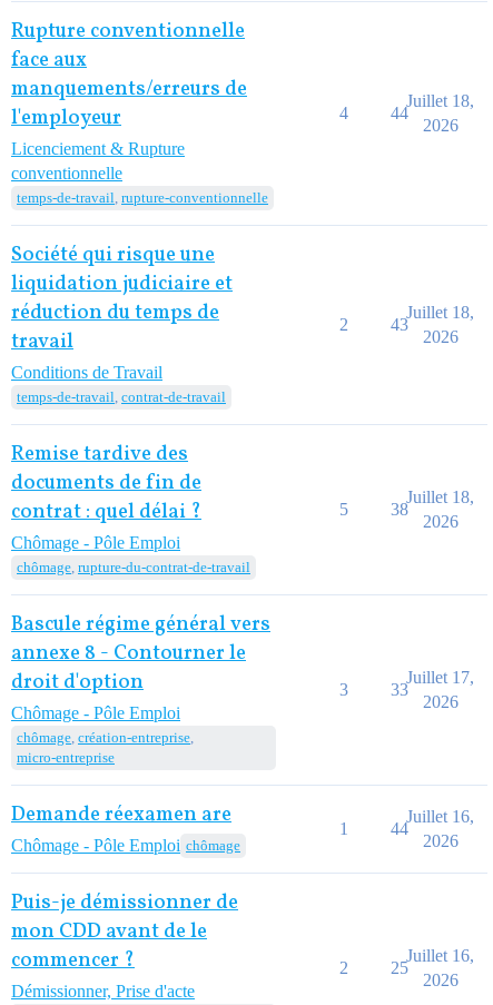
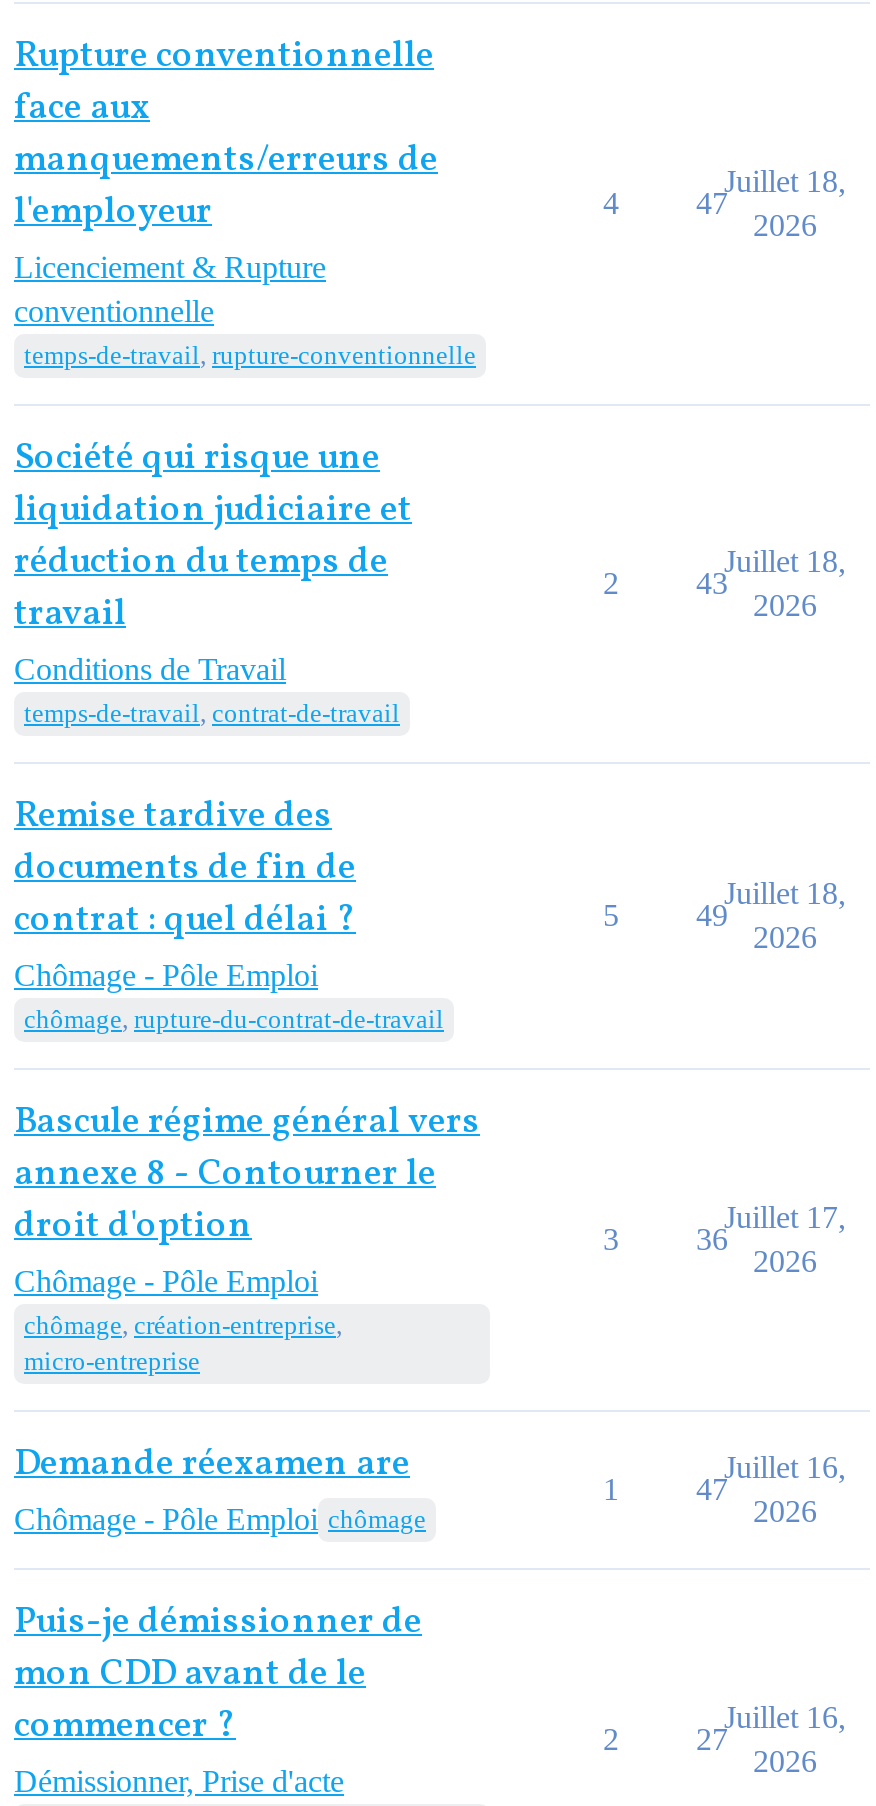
[391,104,408,122] 44 -> [696,186,728,220] 47
[391,500,408,519] 38 -> [696,898,728,932] 49
[391,680,408,699] 33 -> [696,1222,728,1256] 36
[391,819,408,838] 44 -> [696,1472,728,1506] 47
[391,958,408,977] 25 -> [696,1722,728,1756] 27

